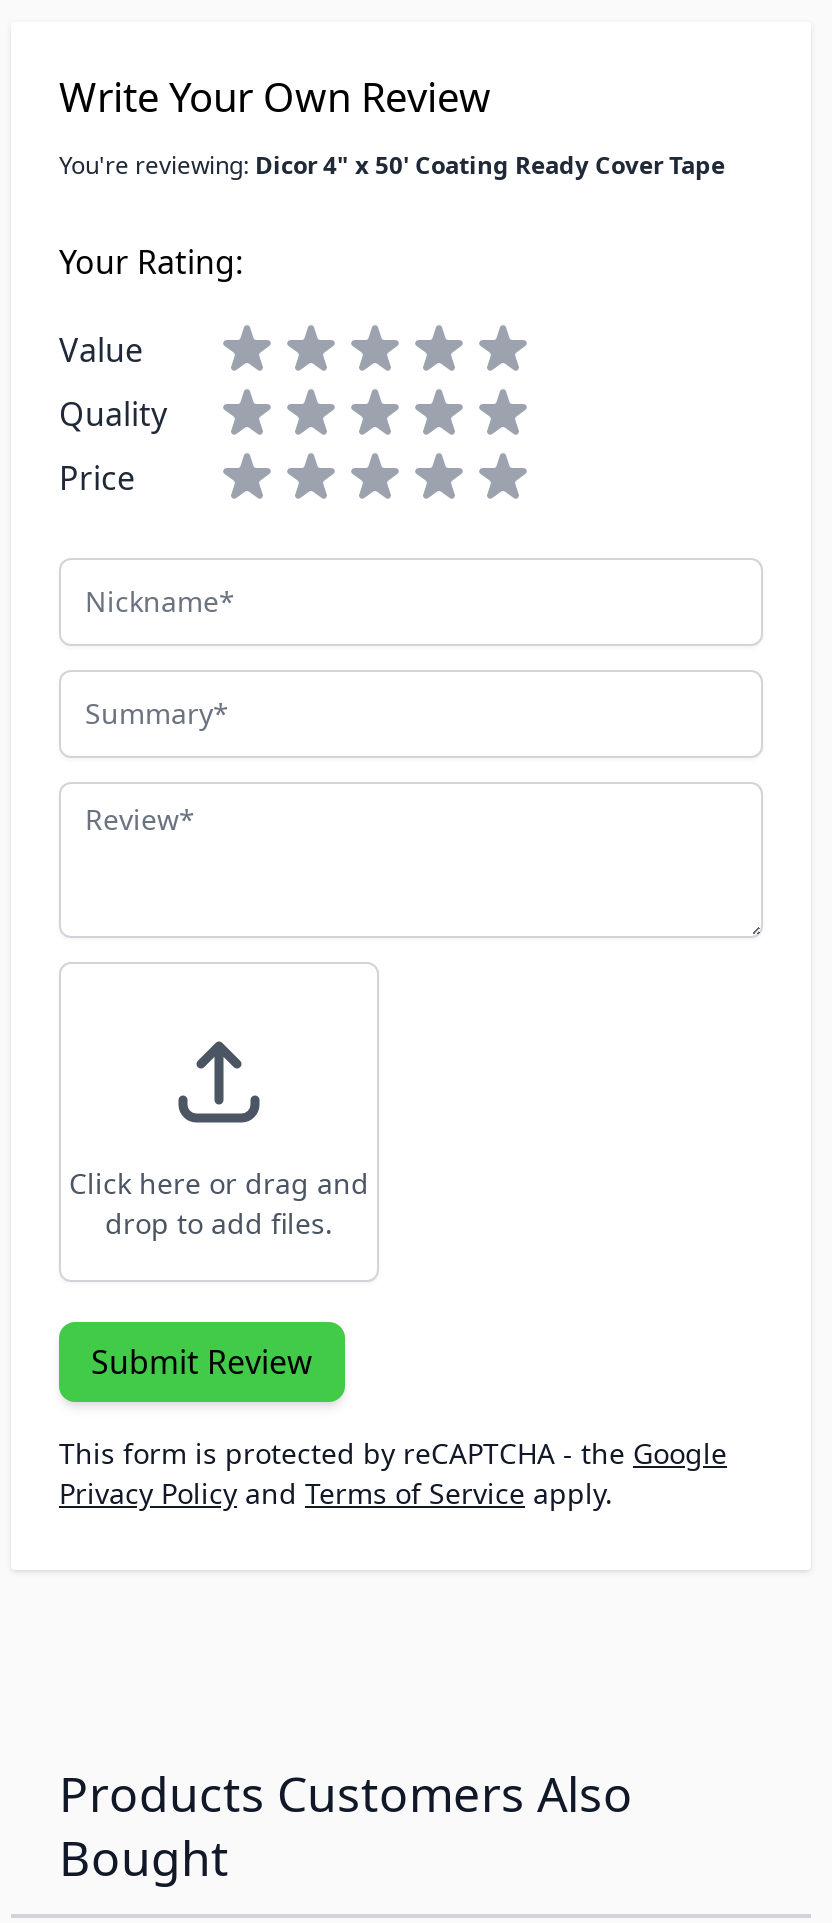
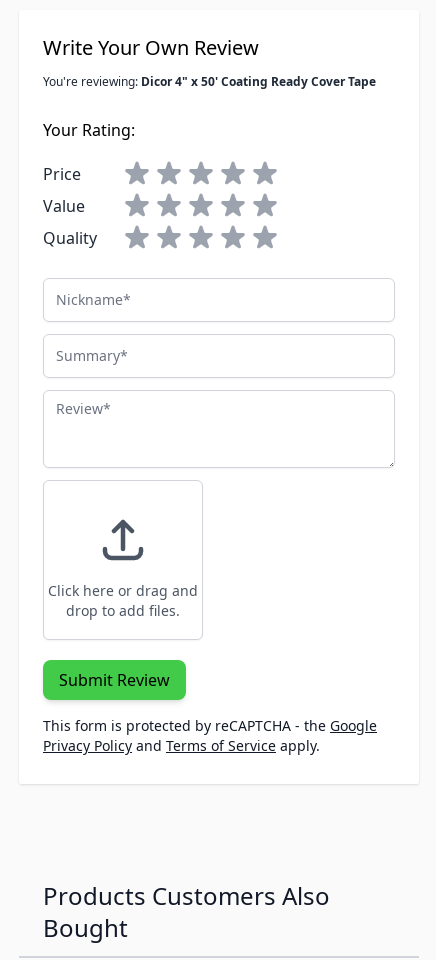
moved [59,329,167,437] -> [43,195,97,249]: Value | Quality
moved [59,457,135,501] -> [43,163,81,185]: Price

